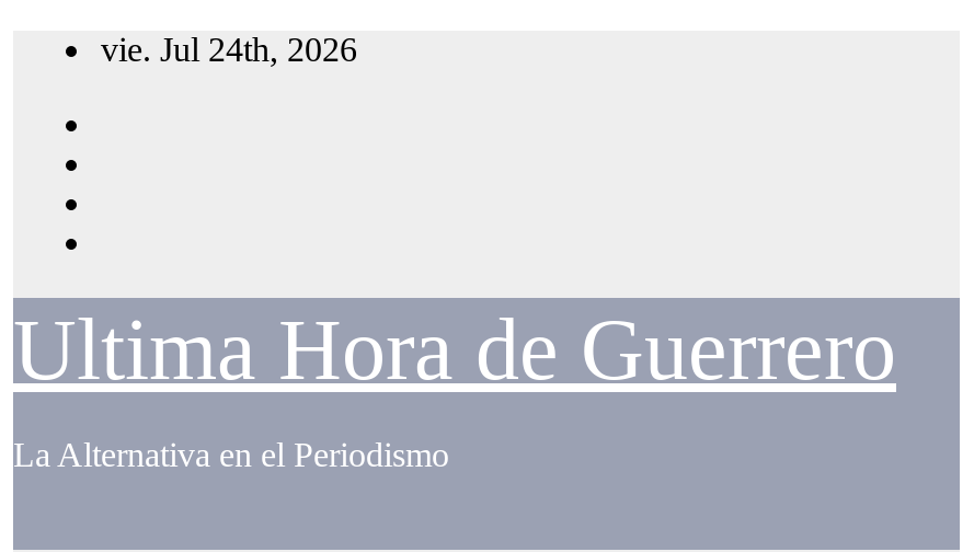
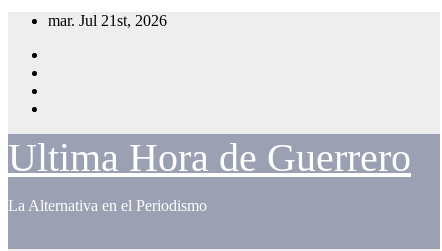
[101,31,357,68] vie. Jul 24th, 2026 -> [48,12,167,29] mar. Jul 21st, 2026

